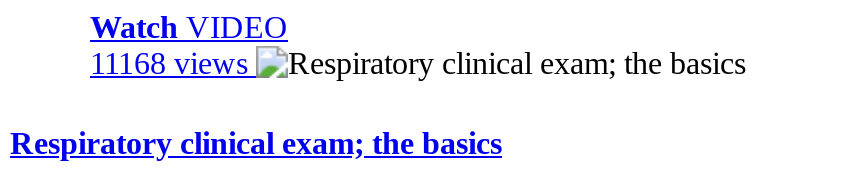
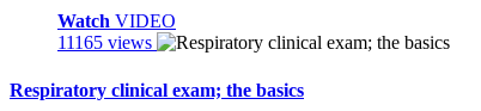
[90,46,256,80] 11168 views -> [57,32,157,53] 11165 views

